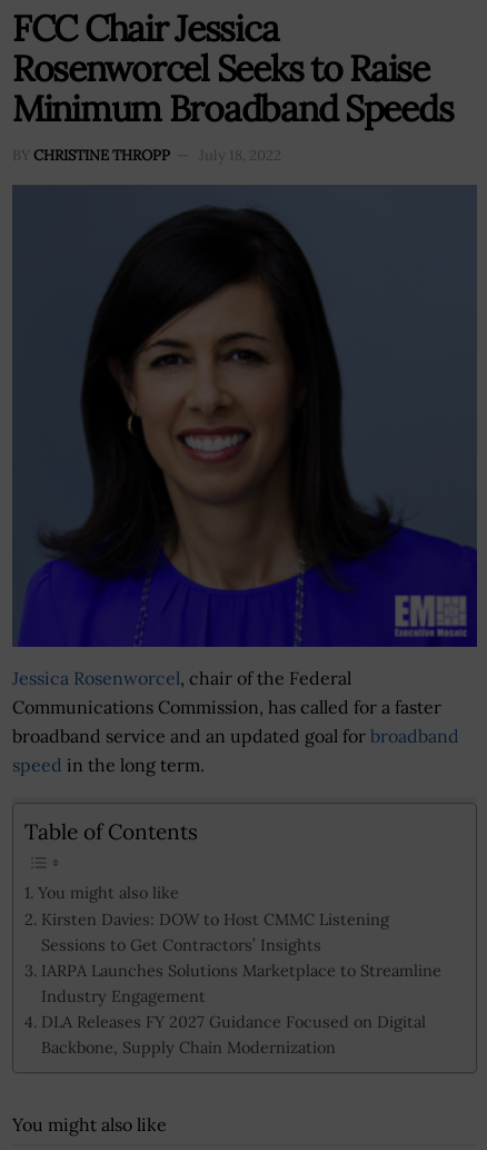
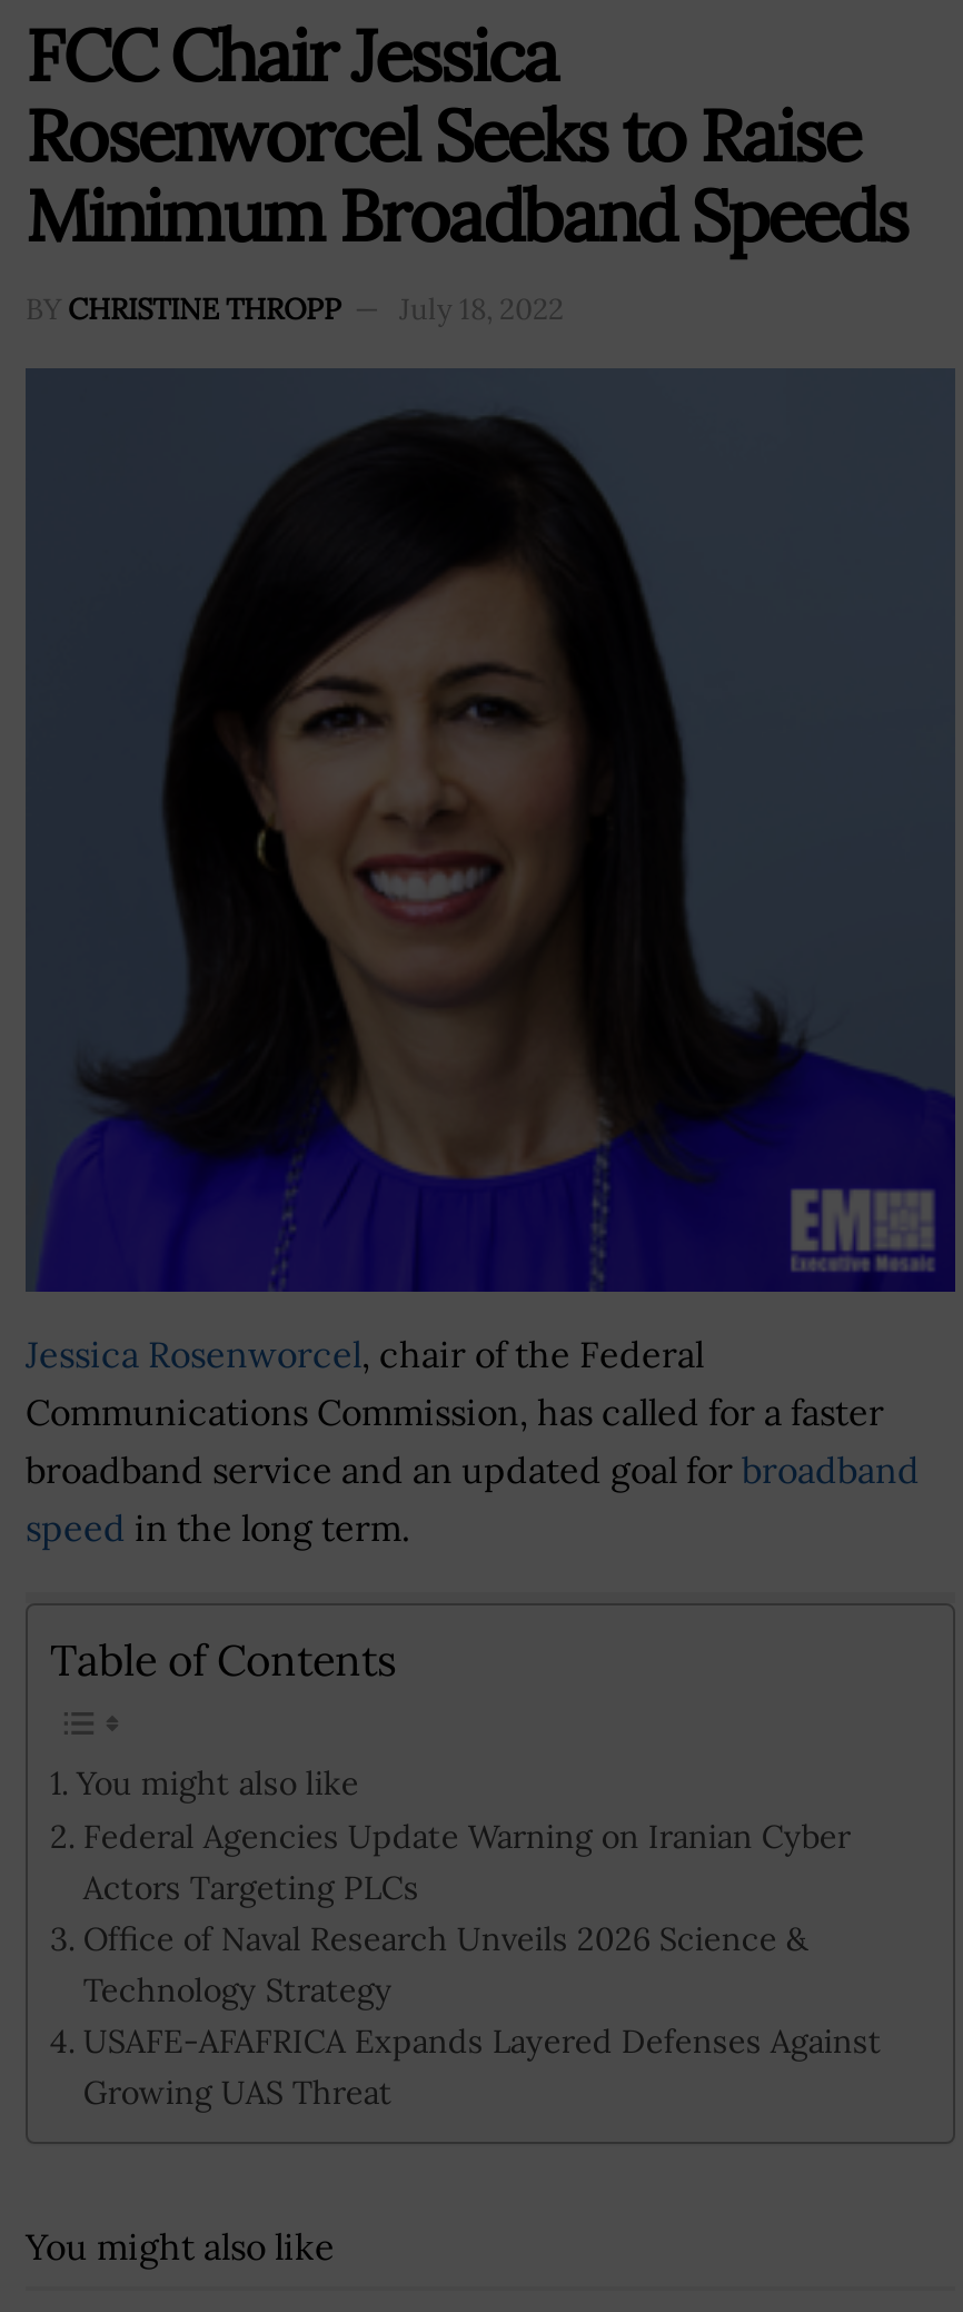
[41,909,441,1058] Kirsten Davies: DOW to Host CMMC Listening | Sessions to Get Contractors’ Insights | IARPA Launches Solutions Marketplace to Streamline | Industry Engagement | DLA Releases FY 2027 Guidance Focused on Digital | Backbone, Supply Chain Modernization -> [83,1815,882,2113] Federal Agencies Update Warning on Iranian Cyber | Actors Targeting PLCs | Office of Naval Research Unveils 2026 Science & | Technology Strategy | USAFE-AFAFRICA Expands Layered Defenses Against | Growing UAS Threat

